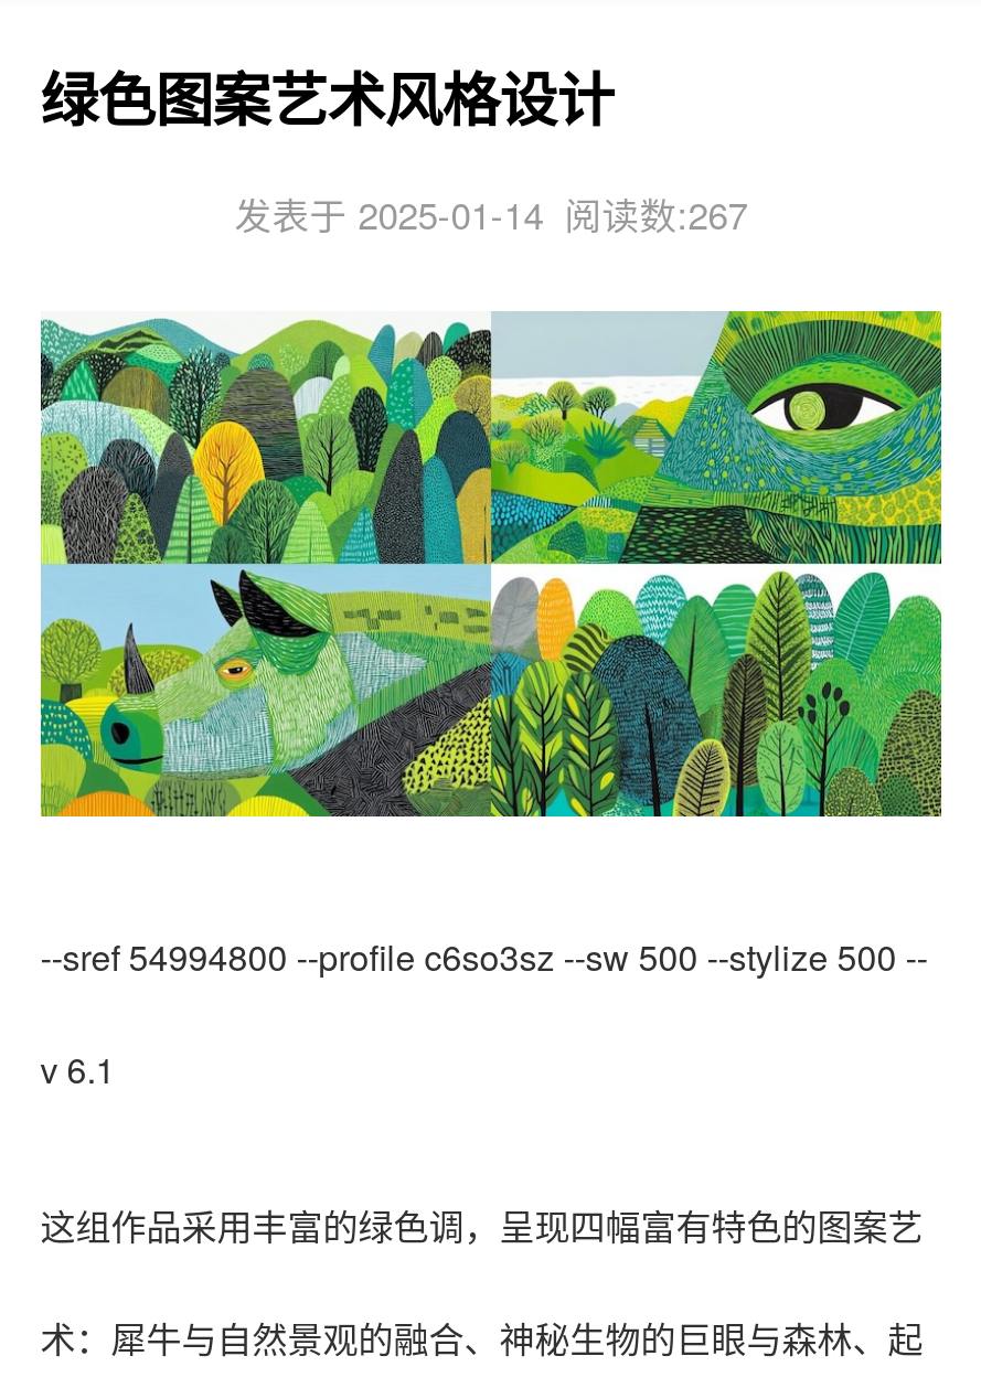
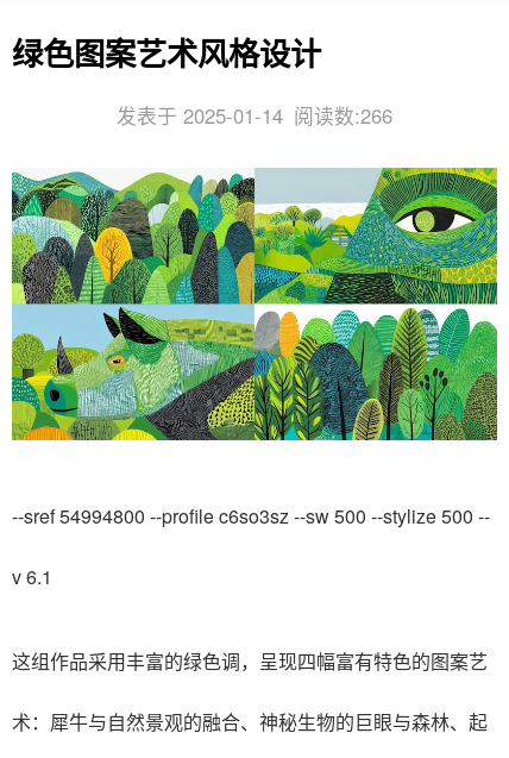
[234,189,748,242] 发表于 2025-01-14 阅读数:267 -> [116,102,393,130] 发表于 2025-01-14 阅读数:266

